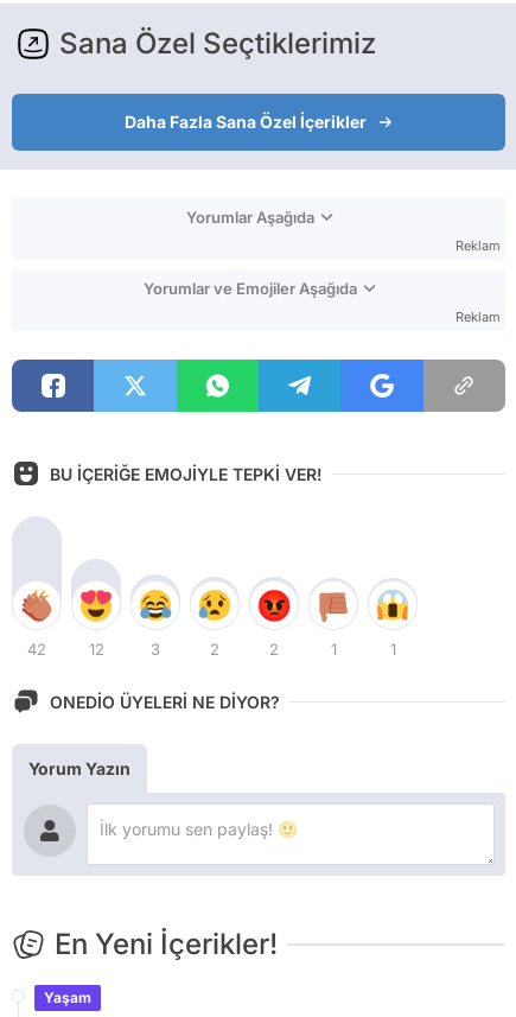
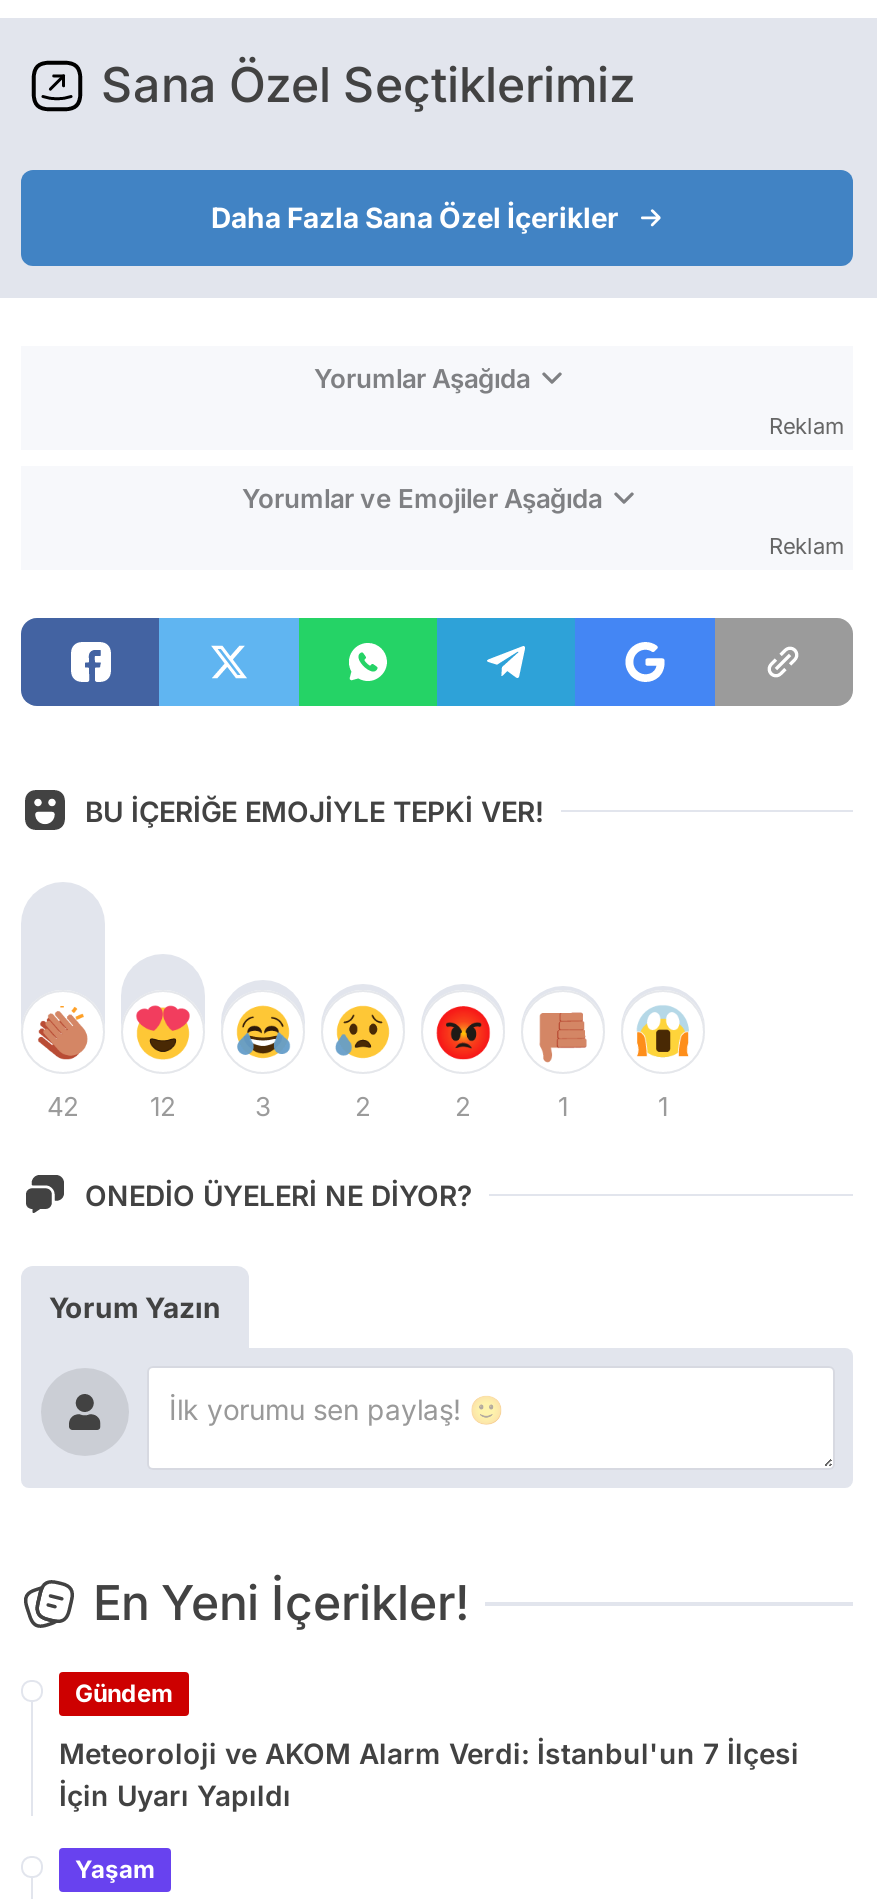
none -> [59,1678,799,1812] Gündem | Meteoroloji ve AKOM Alarm Verdi: İstanbul'un 7 İlçesi | İçin Uyarı Yapıldı

